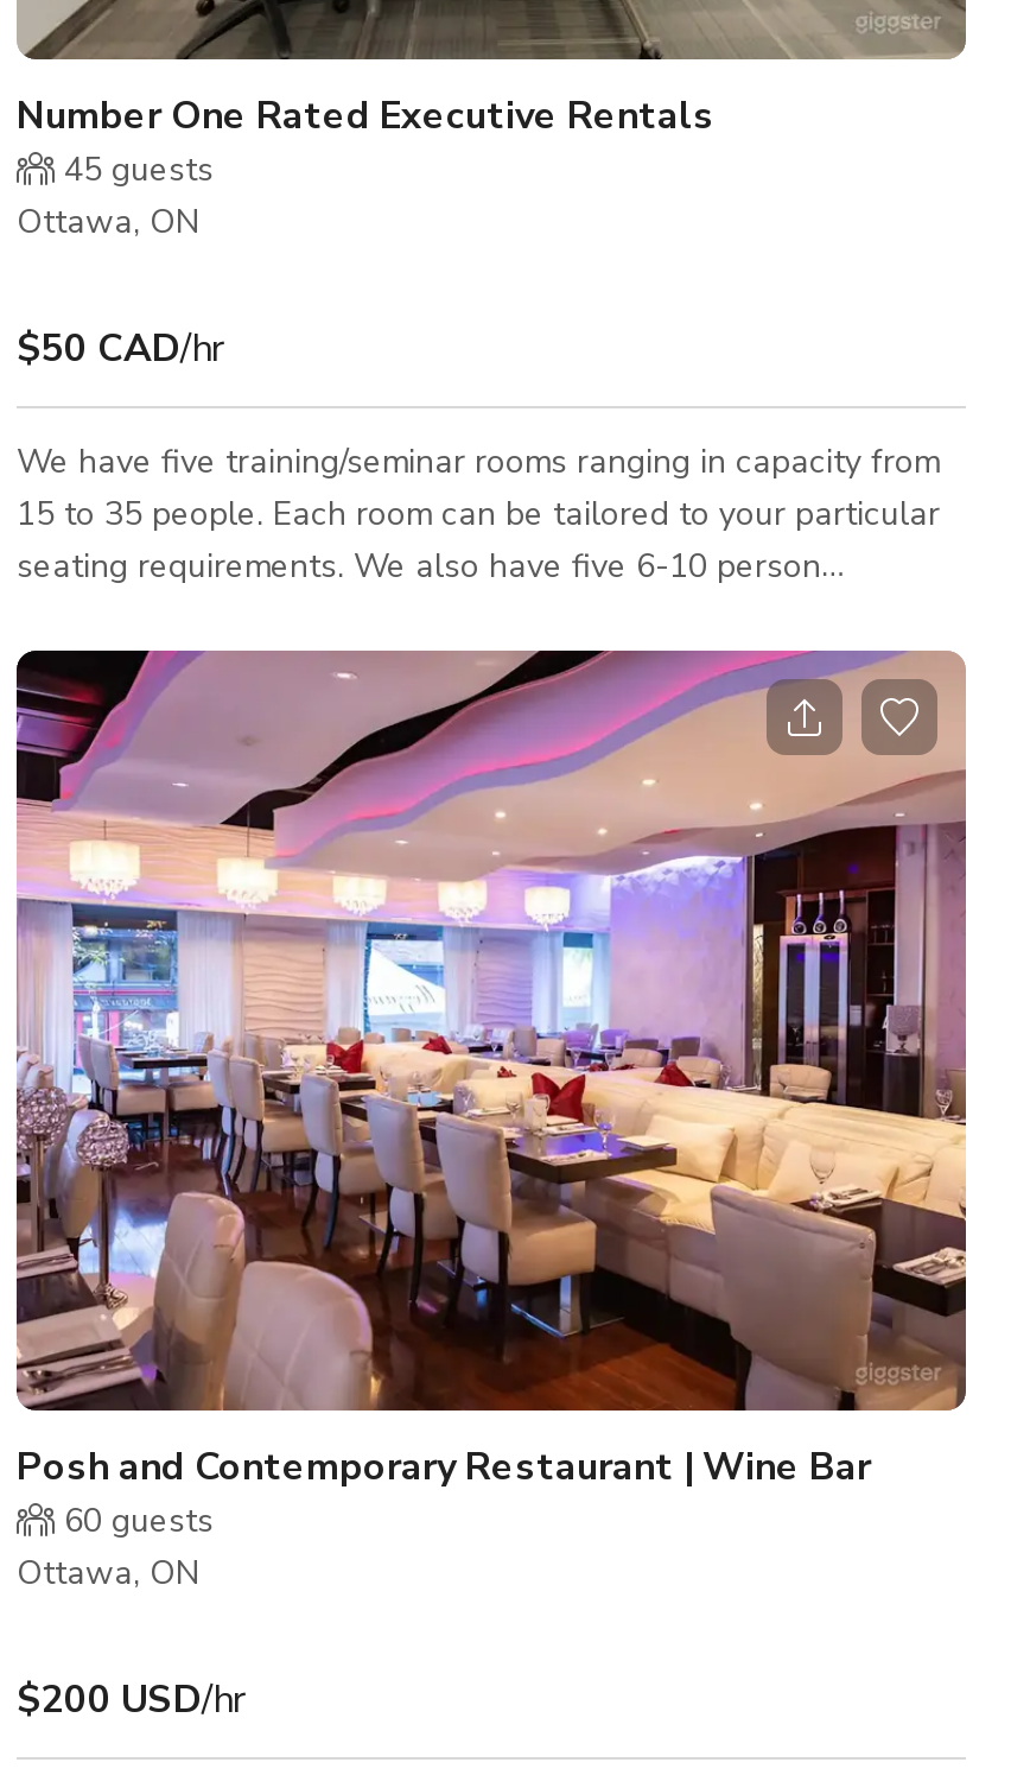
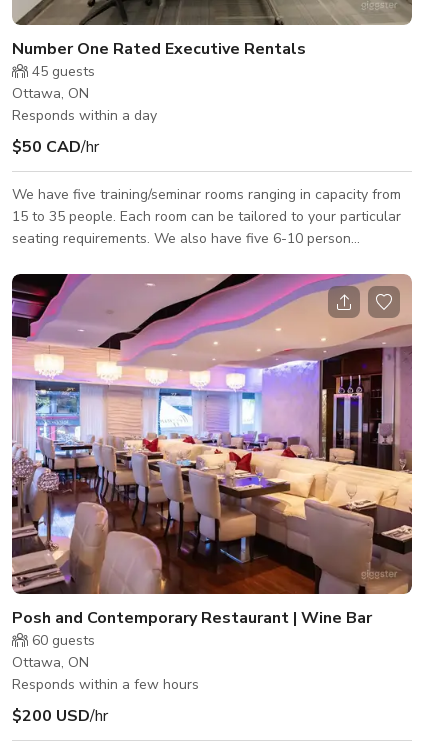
none -> [12,106,157,125] Responds within a day
none -> [12,675,199,694] Responds within a few hours

